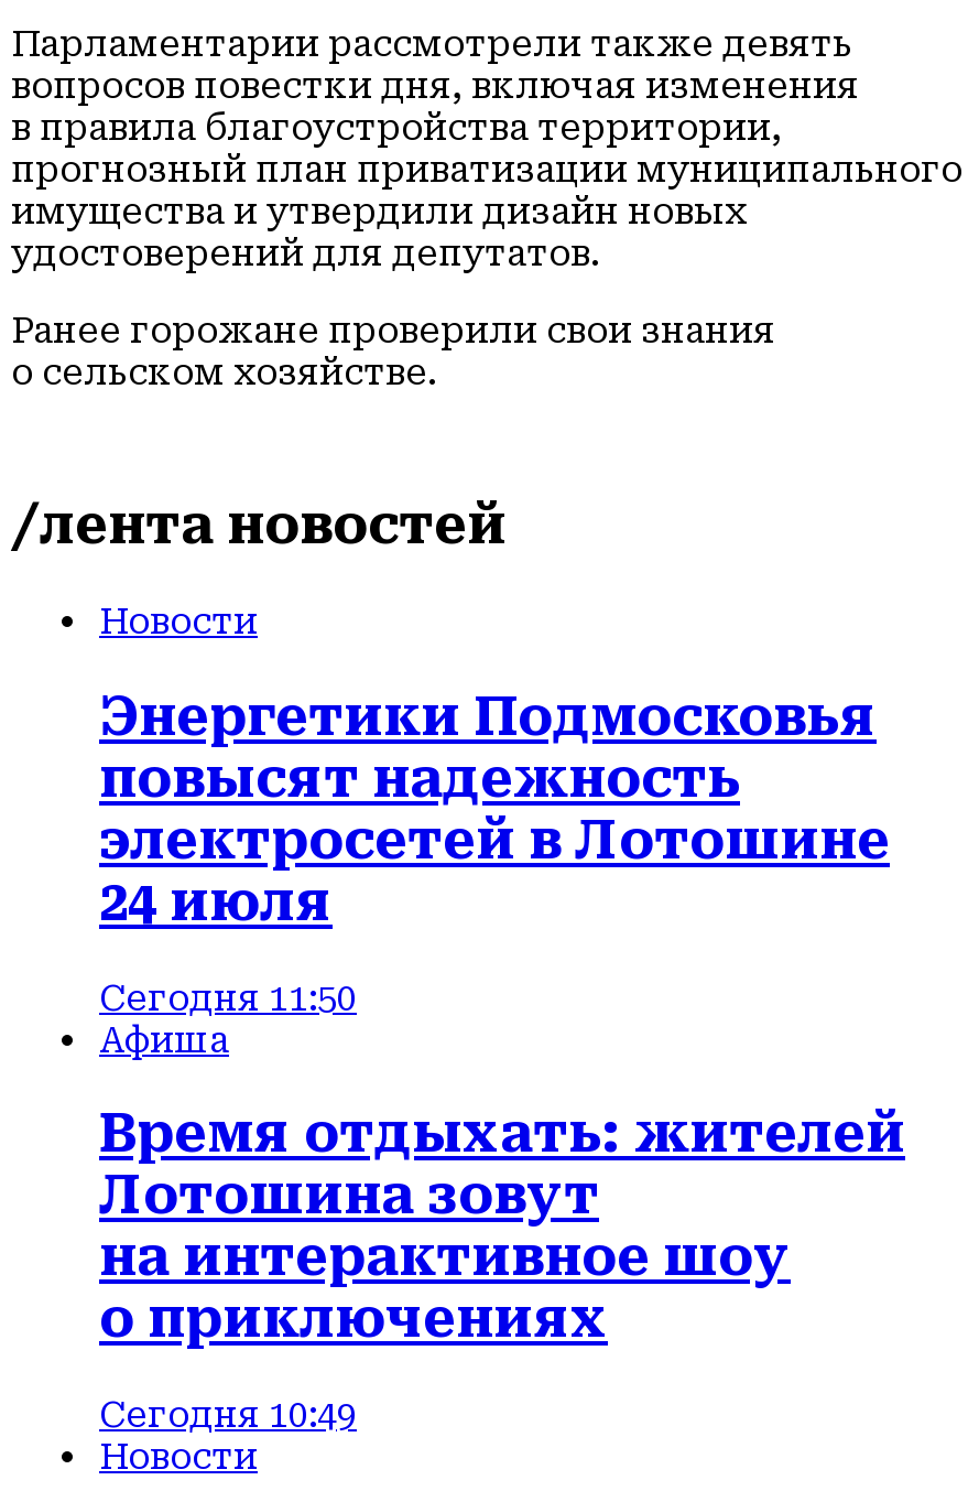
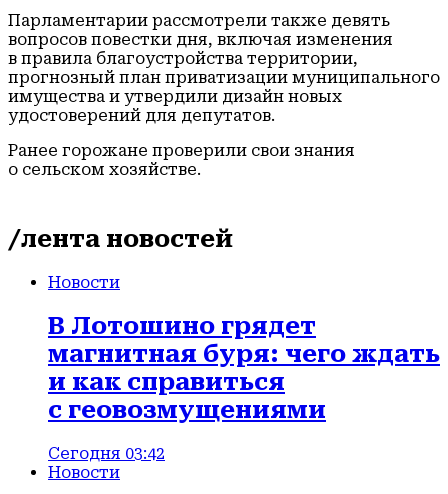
[99,686,905,1437] Энергетики Подмосковья | повысят надежность | электросетей в Лотошине | 24 июля | Сегодня 11:50 | Афиша | Время отдыхать: жителей | Лотошина зовут | на интерактивное шоу | о приключениях | Сегодня 10:49 -> [48,312,440,462] В Лотошино грядет | магнитная буря: чего ждать | и как справиться | с геовозмущениями | Сегодня 03:42

